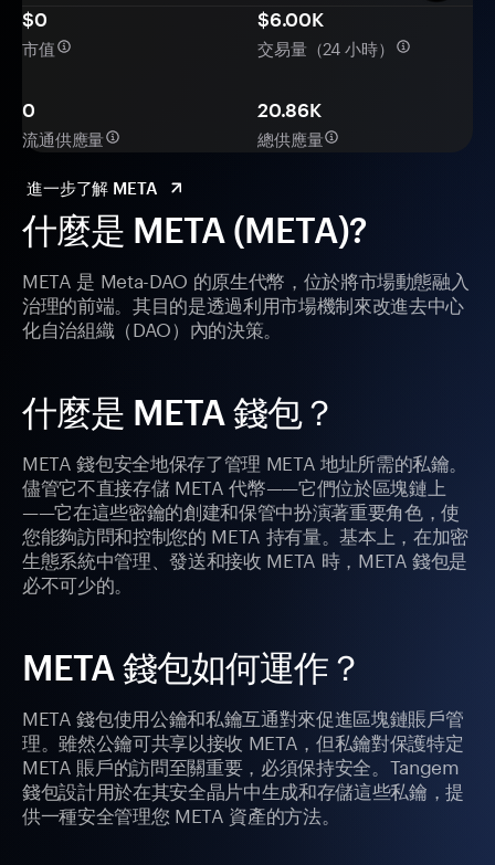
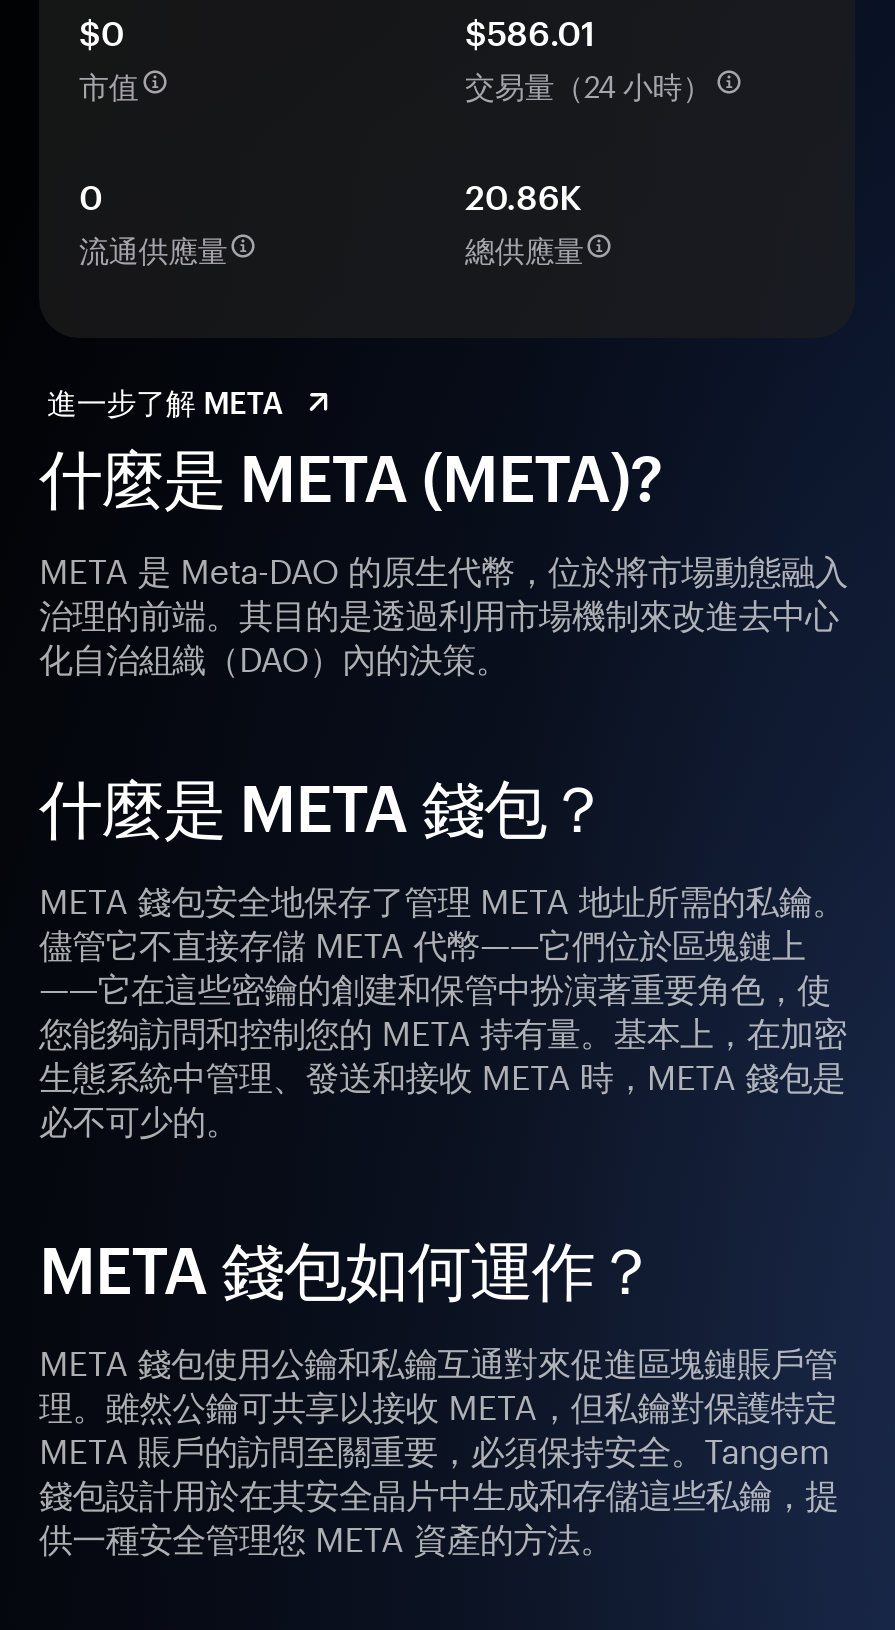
[257,7,324,29] $6.00K -> [465,13,595,53] $586.01

